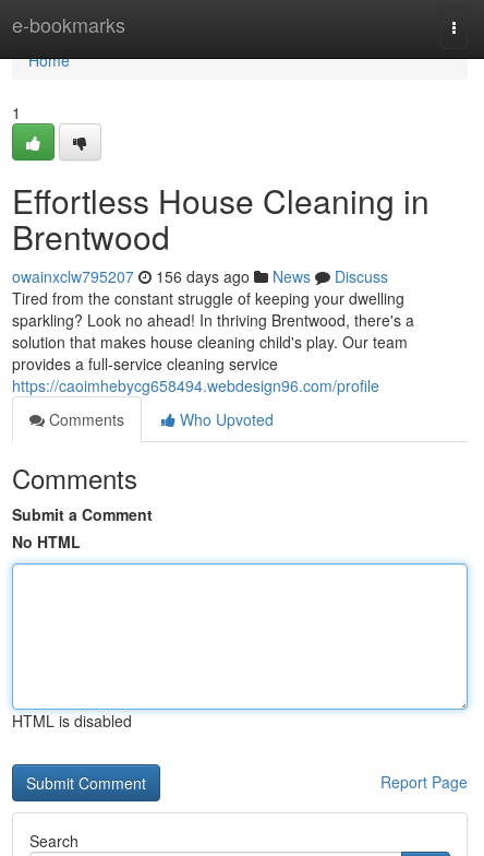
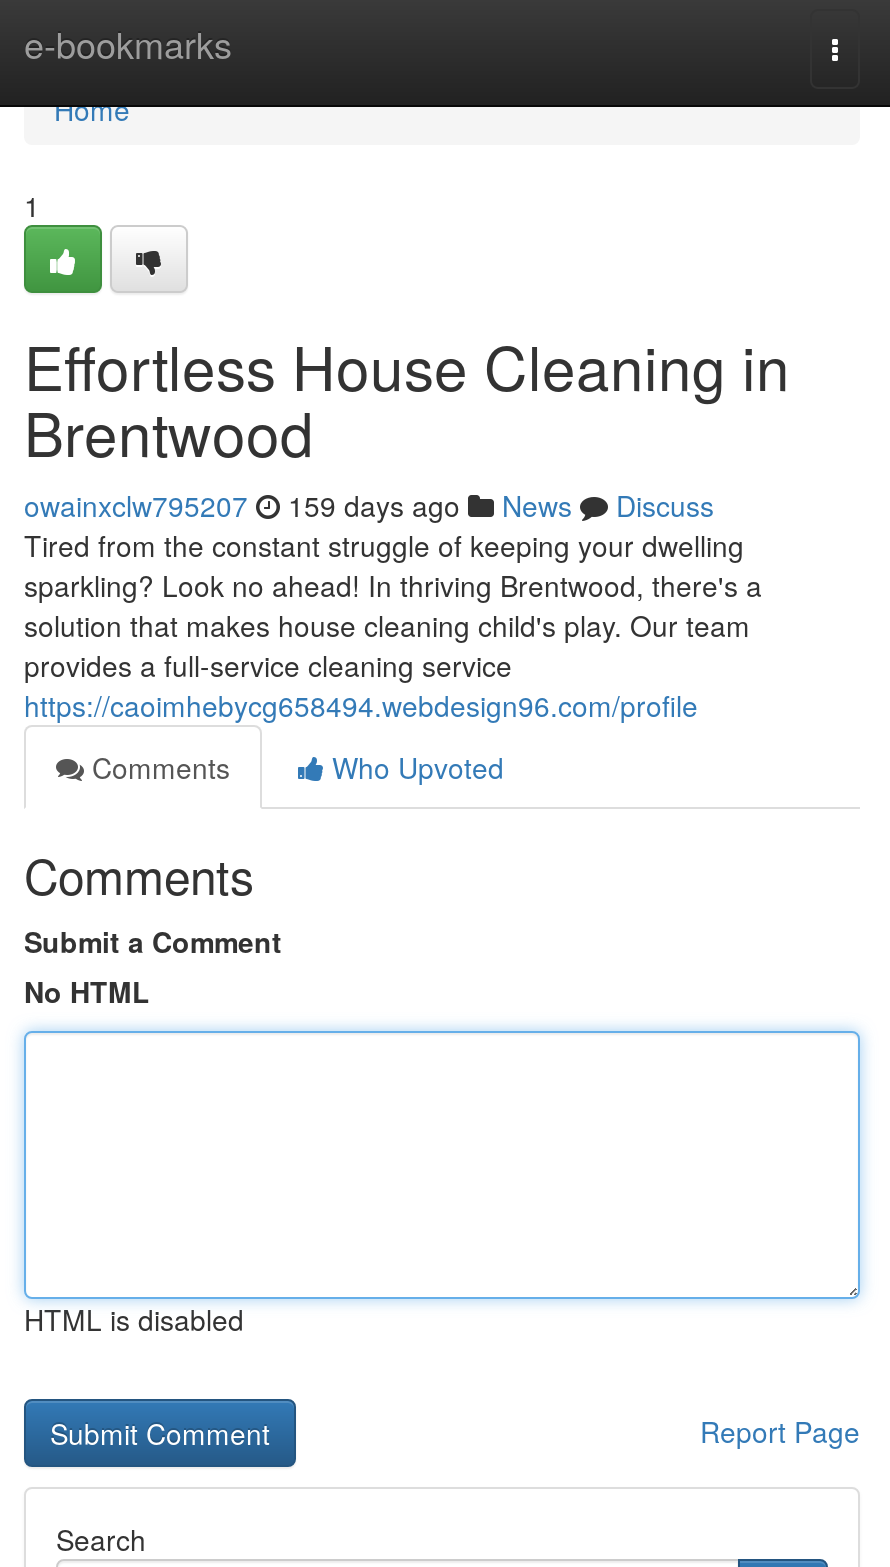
[12,265,388,287] owainxclw795207 156 days ago News Discuss -> [24,485,714,525] owainxclw795207 159 days ago News Discuss

